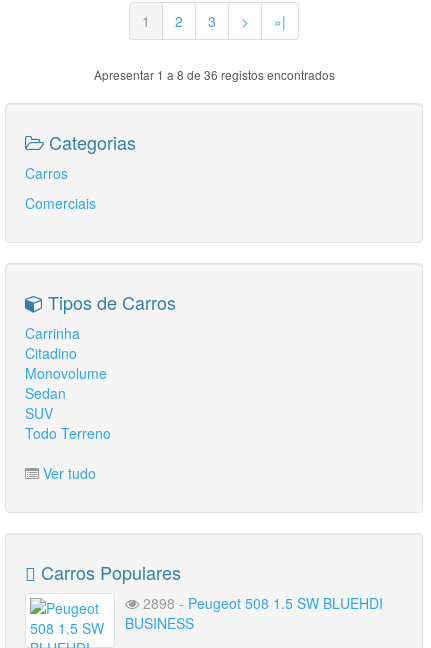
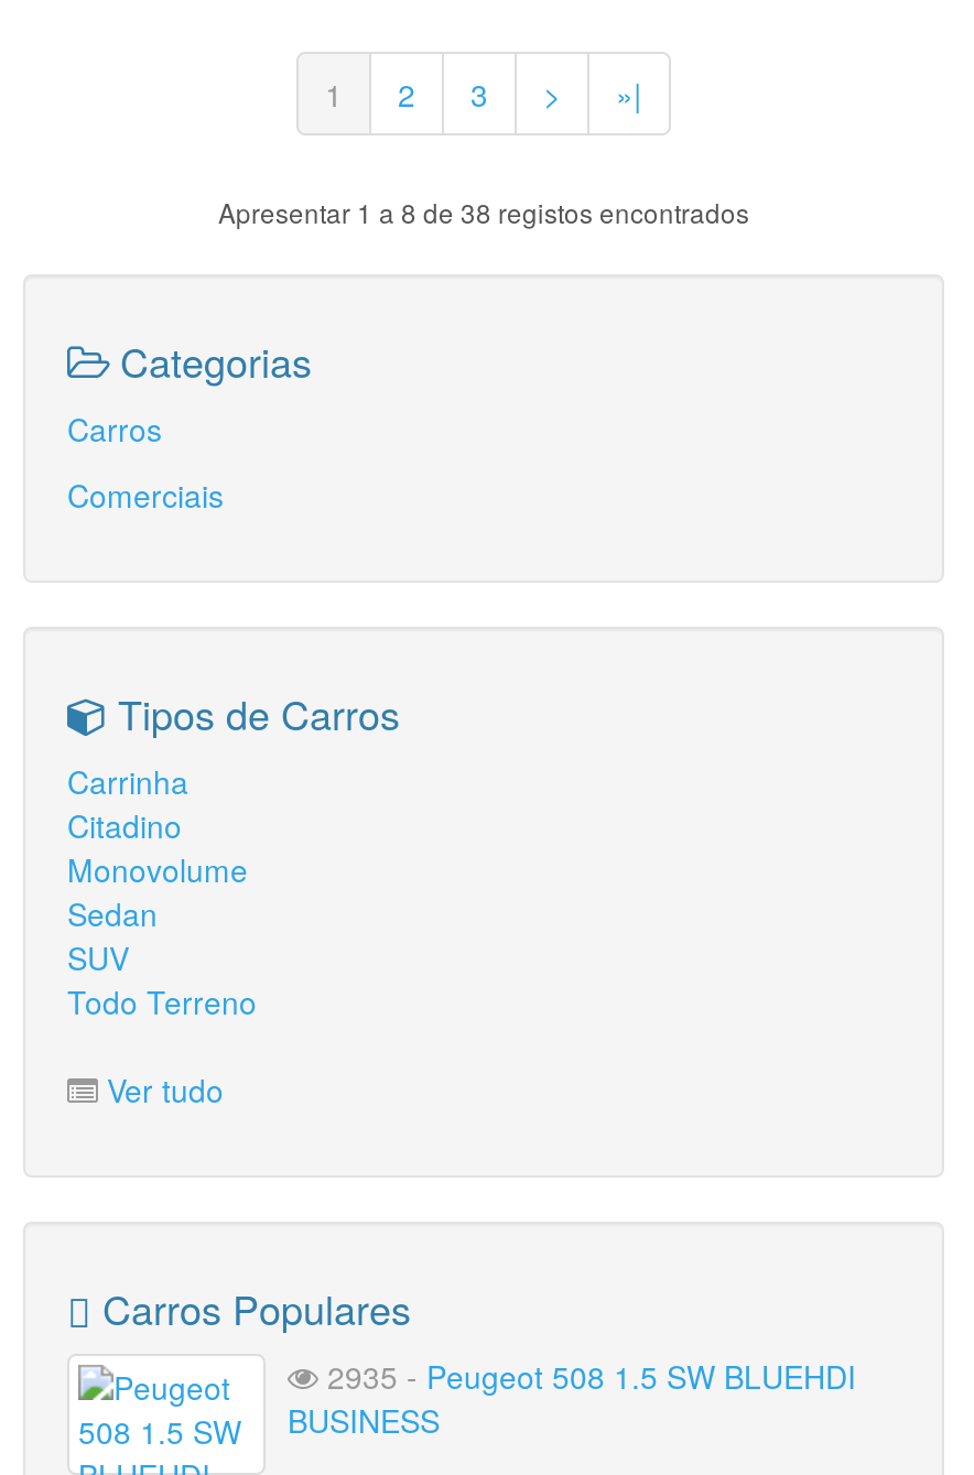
[93,66,334,83] Apresentar 1 a 8 de 36 registos encontrados -> [218,193,749,230] Apresentar 1 a 8 de 38 registos encontrados
[139,593,383,613] 2898 - Peugeot 508 1.5 SW BLUEHDI -> [318,1354,856,1398] 2935 - Peugeot 508 1.5 SW BLUEHDI

